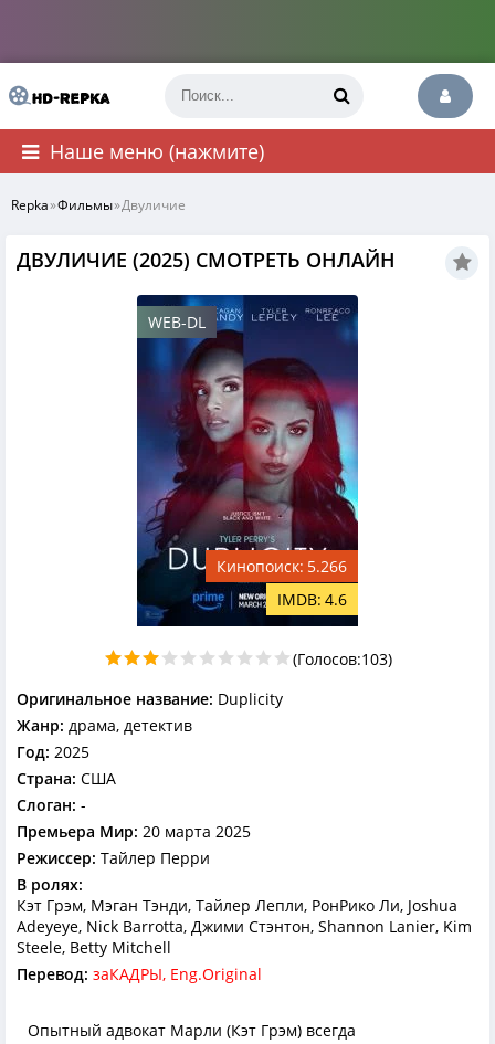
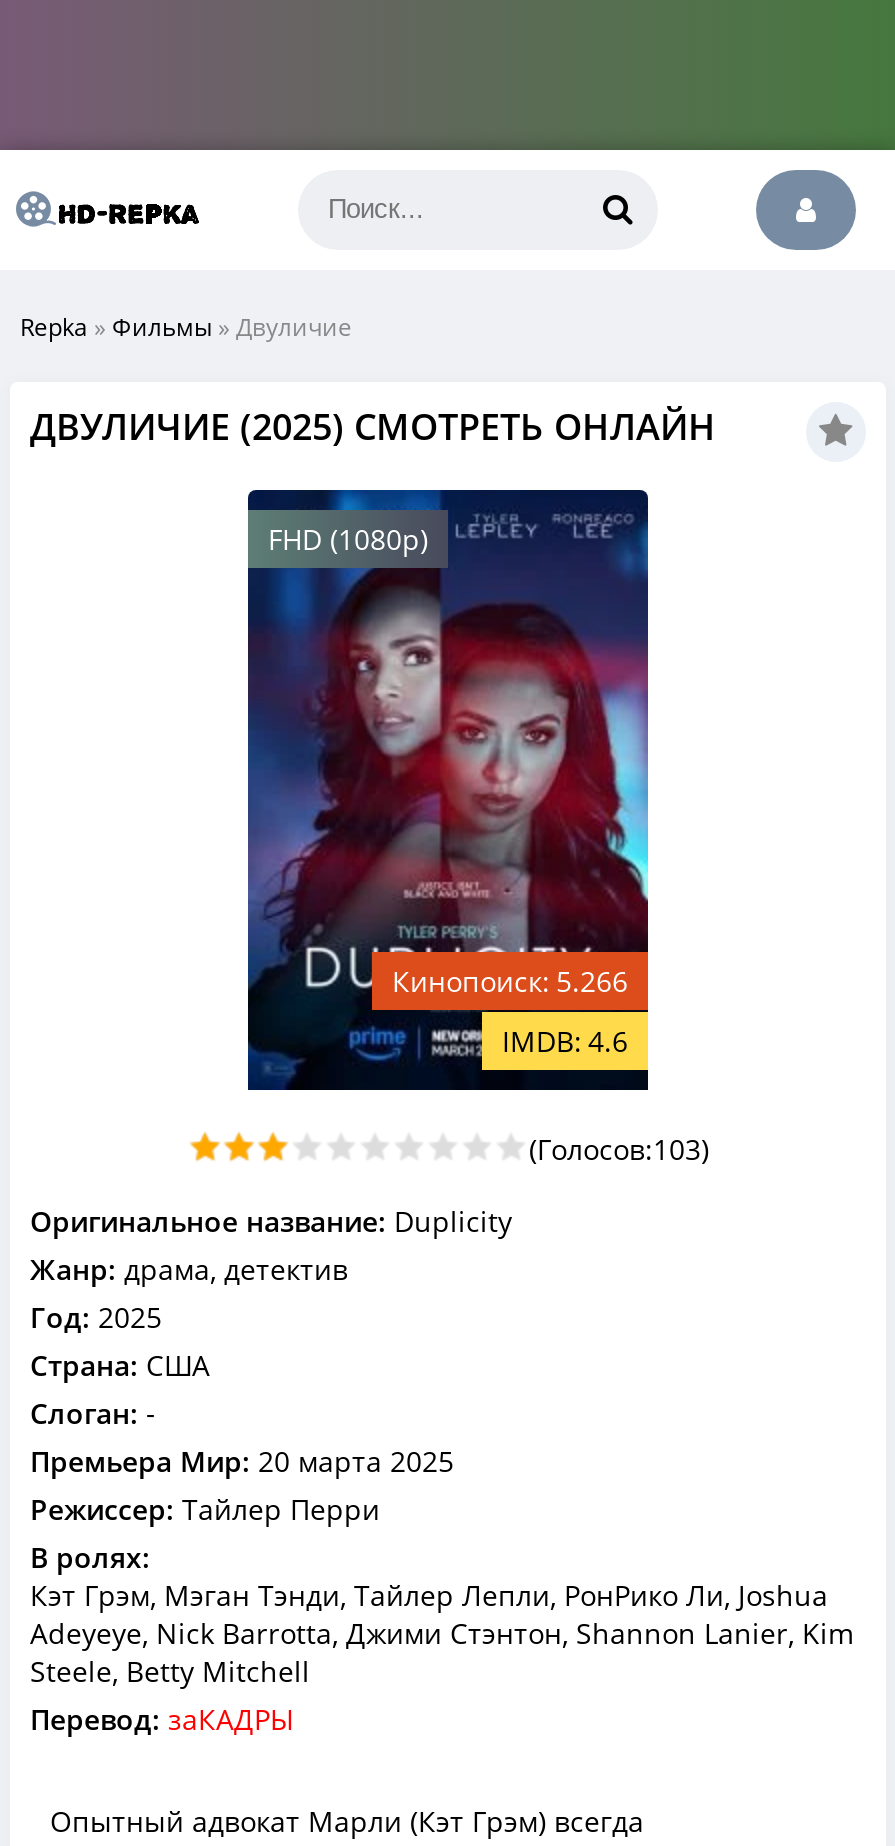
[50,138,264,165] Наше меню (нажмите) -> none
[148,312,206,333] WEB-DL -> [268,520,428,558] FHD (1080p)
[17,963,262,984] Перевод: заКАДРЫ, Eng.Original -> [30,1700,294,1738] Перевод: заКАДРЫ

